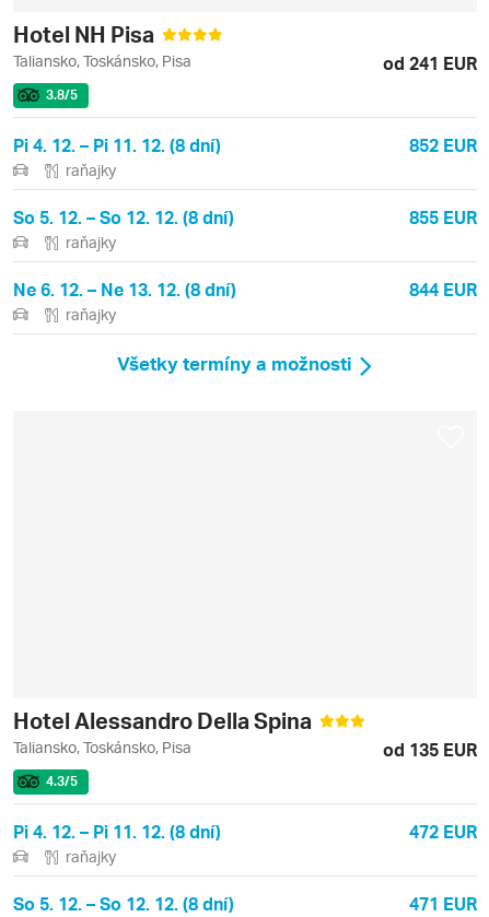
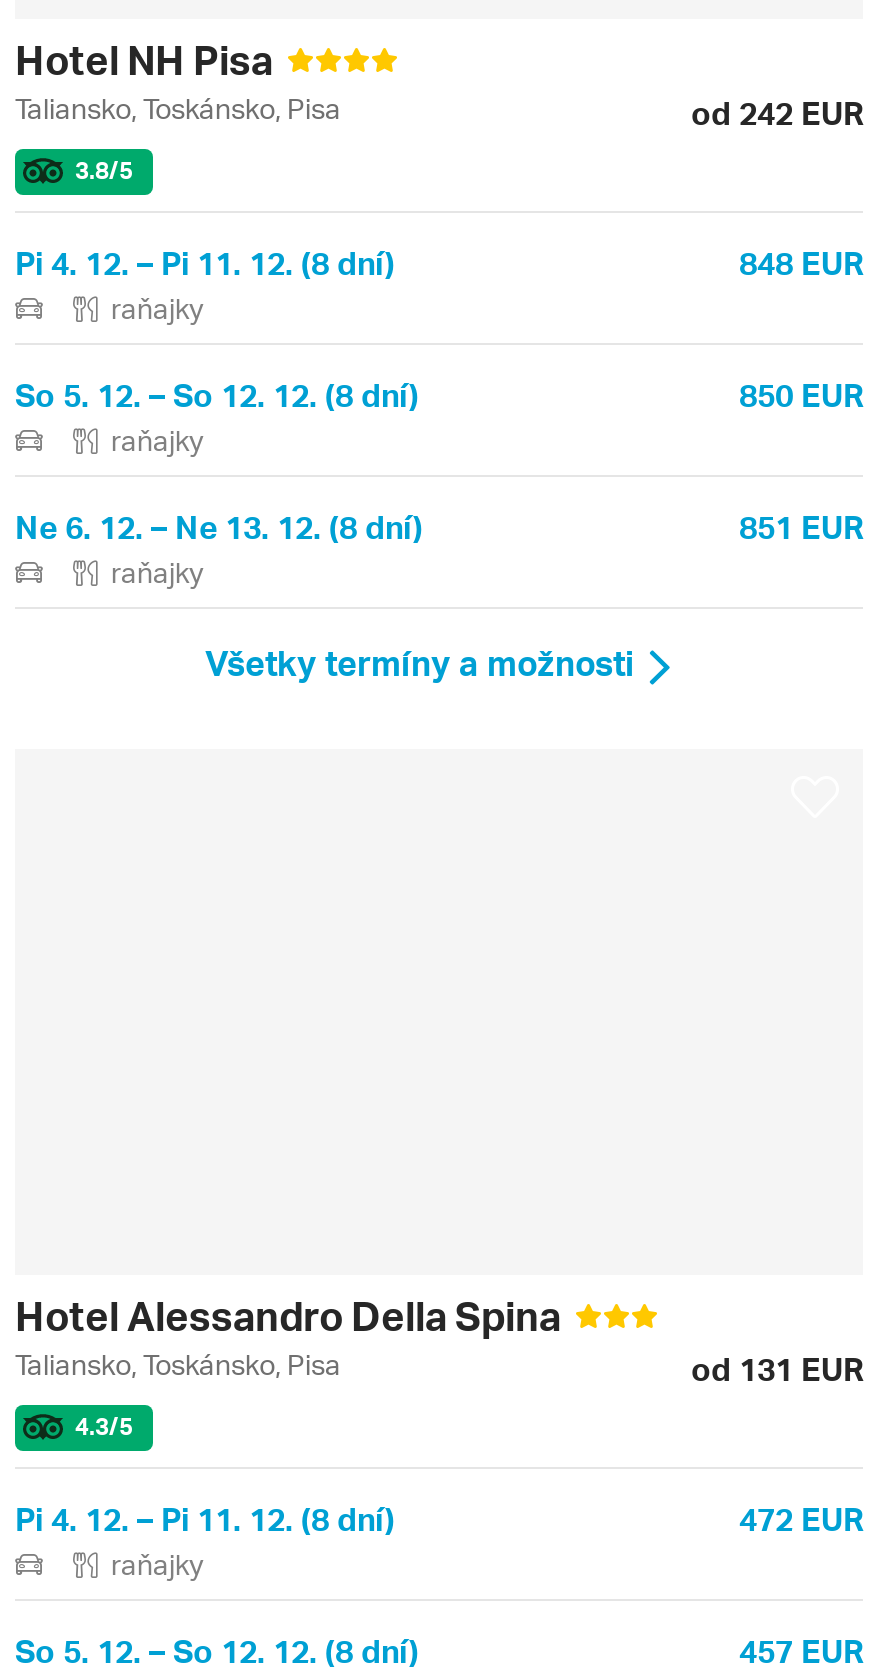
[383,51,477,74] od 241 EUR -> [691,91,863,133] od 242 EUR
[409,133,477,156] 852 EUR -> [739,241,863,283] 848 EUR
[409,206,477,229] 855 EUR -> [739,373,863,415] 850 EUR
[409,278,477,301] 844 EUR -> [739,505,863,547] 851 EUR
[383,738,477,761] od 135 EUR -> [691,1347,863,1389] od 131 EUR
[409,892,477,915] 471 EUR -> [739,1629,863,1671] 457 EUR

